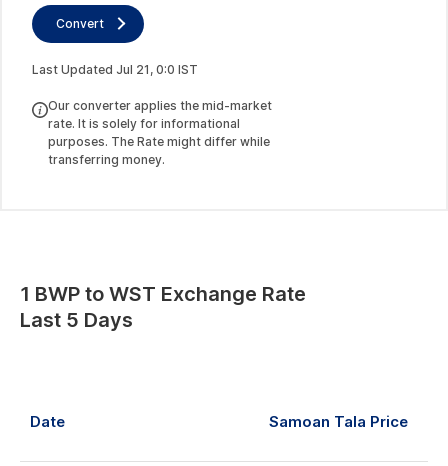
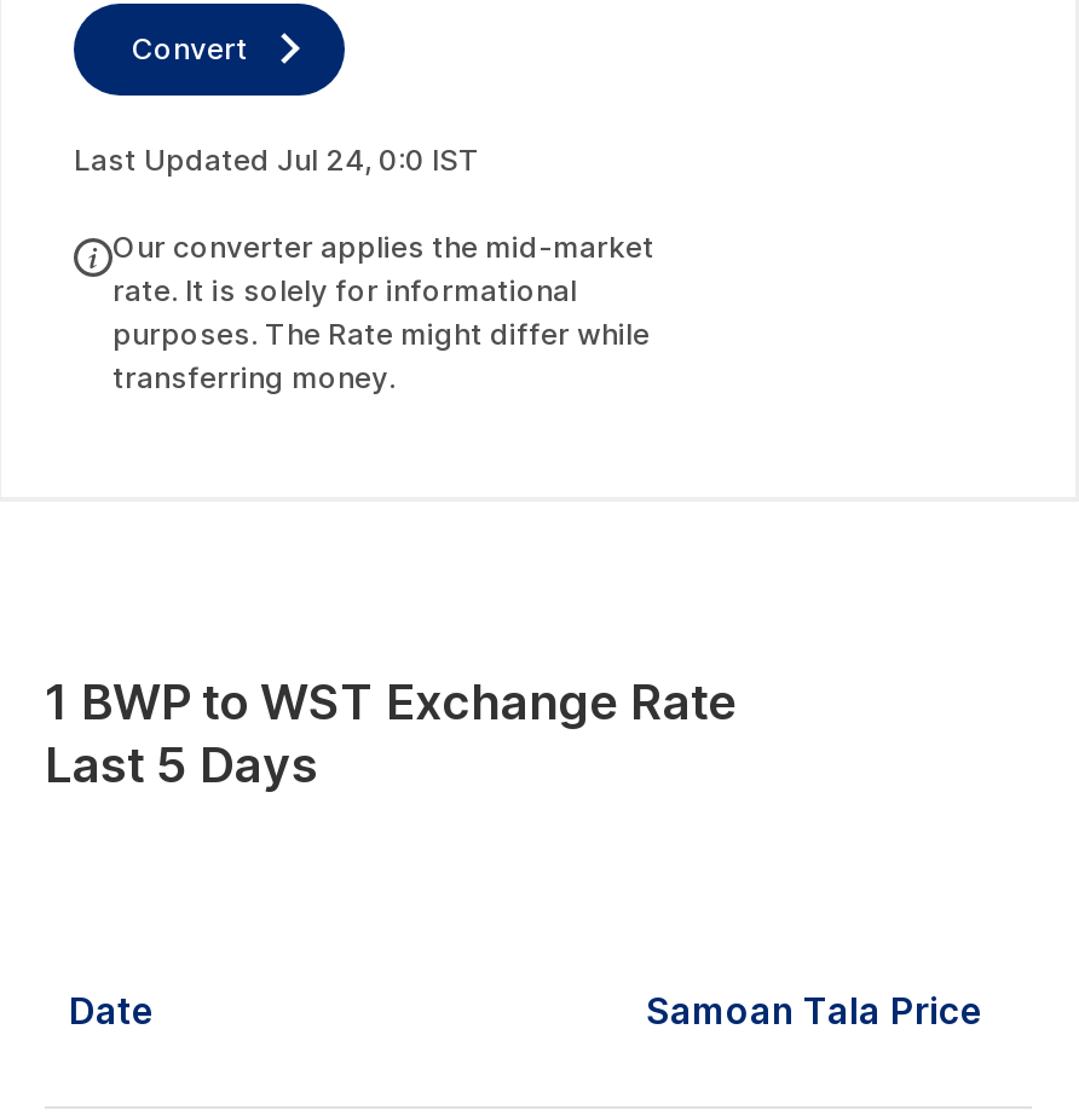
[32,61,198,76] Last Updated Jul 21, 0:0 IST -> [74,140,480,177] Last Updated Jul 24, 0:0 IST

